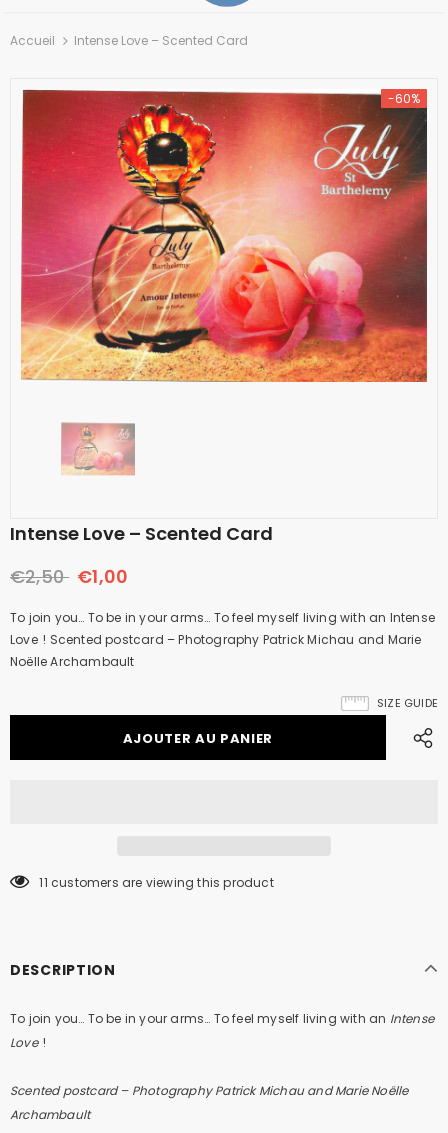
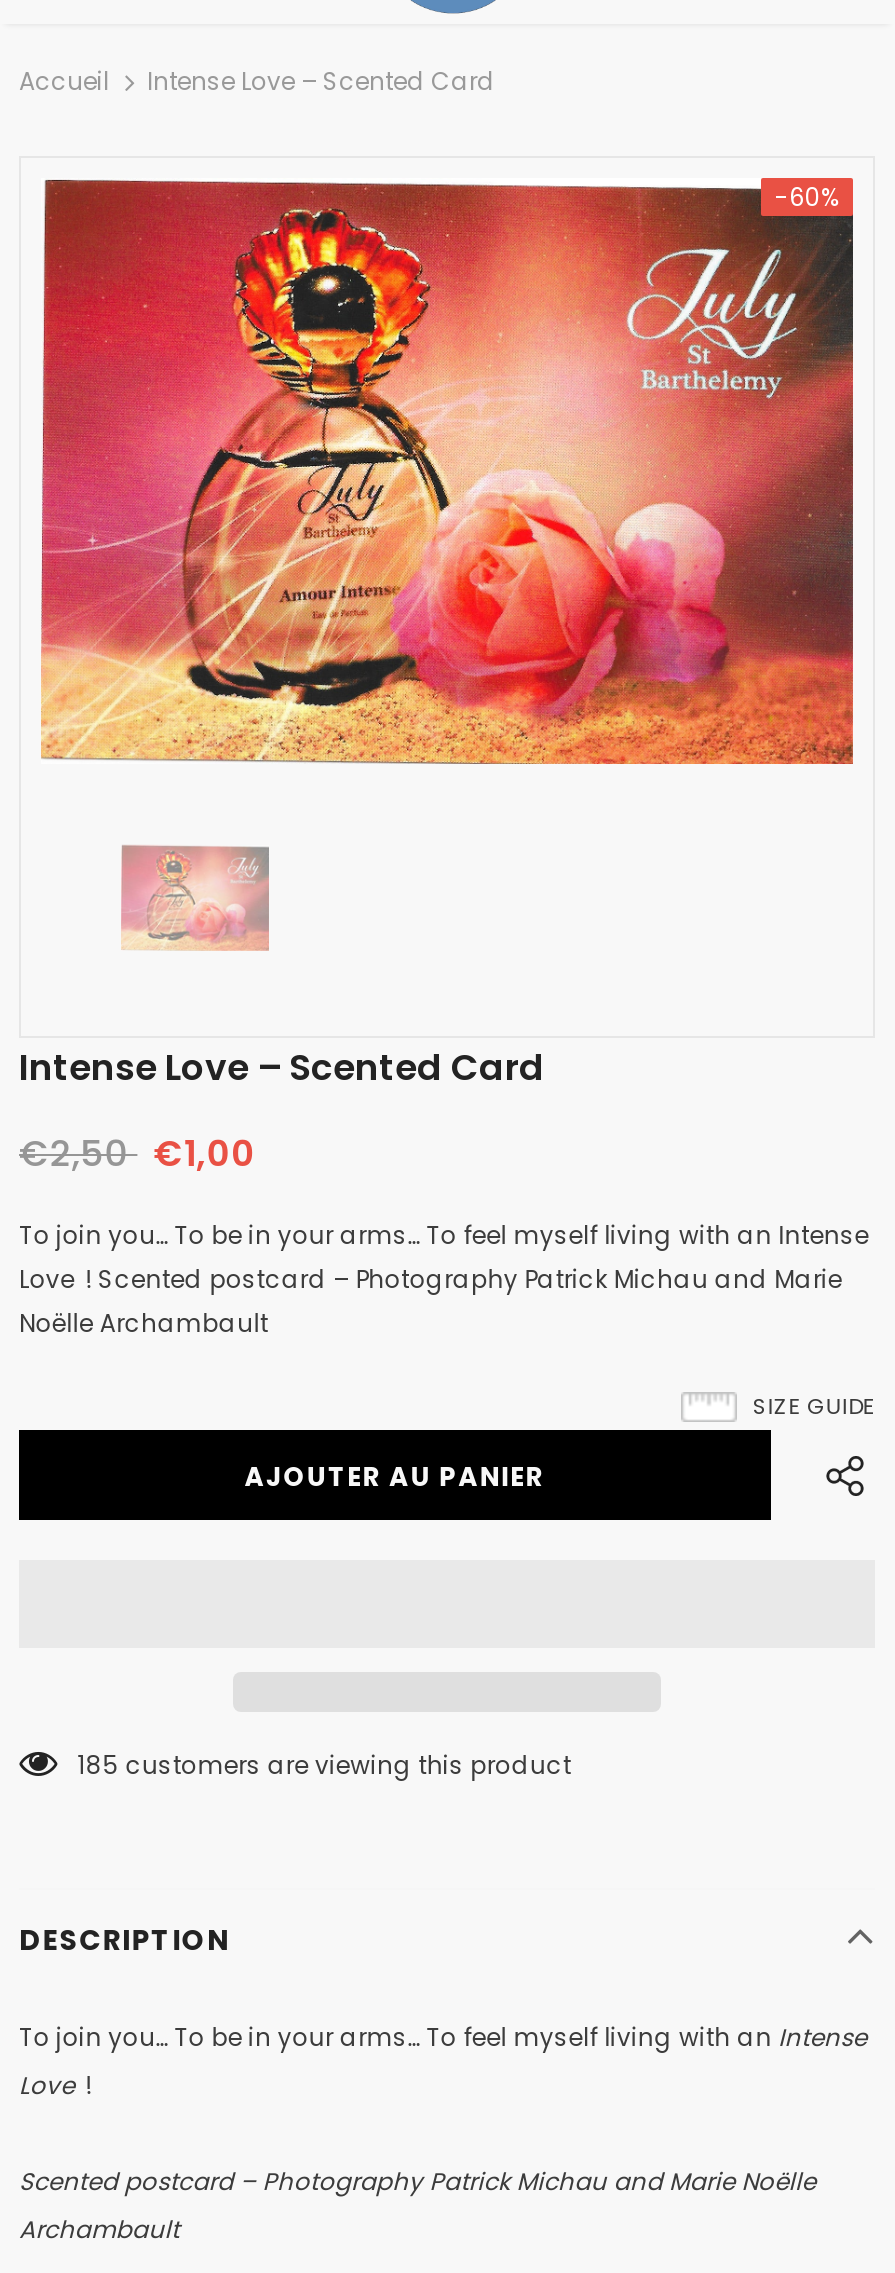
[39,874,274,891] 11 customers are viewing this product -> [78,1748,571,1782] 185 customers are viewing this product

